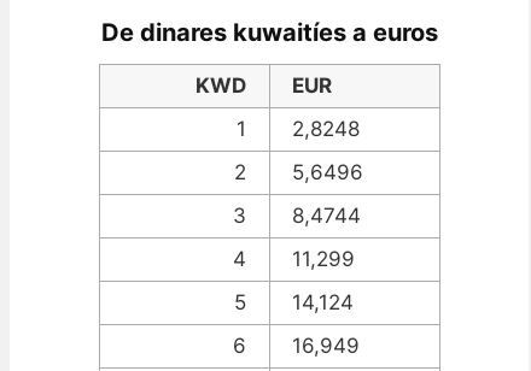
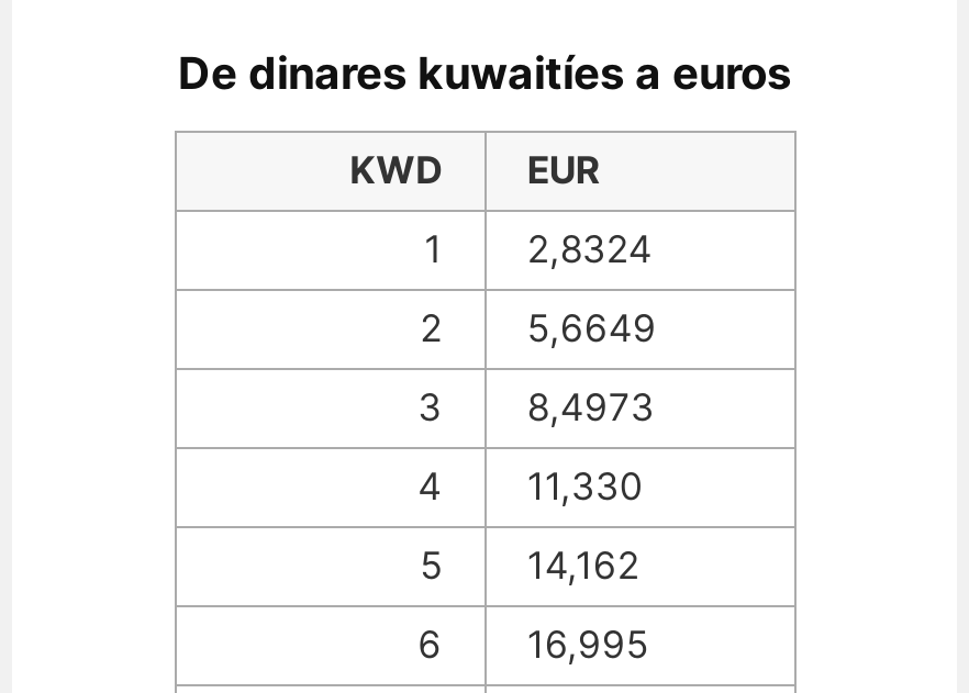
[236,117,360,141] 1 2,8248 -> [424,227,652,271] 1 2,8324
[234,160,364,184] 2 5,6496 -> [420,306,657,350] 2 5,6649
[232,203,361,227] 3 8,4744 -> [418,385,655,429] 3 8,4973
[232,247,355,271] 4 11,299 -> [418,464,644,508] 4 11,330
[234,290,354,314] 5 14,124 -> [420,543,639,587] 5 14,162
[232,333,360,358] 6 16,949 -> [418,622,648,666] 6 16,995

